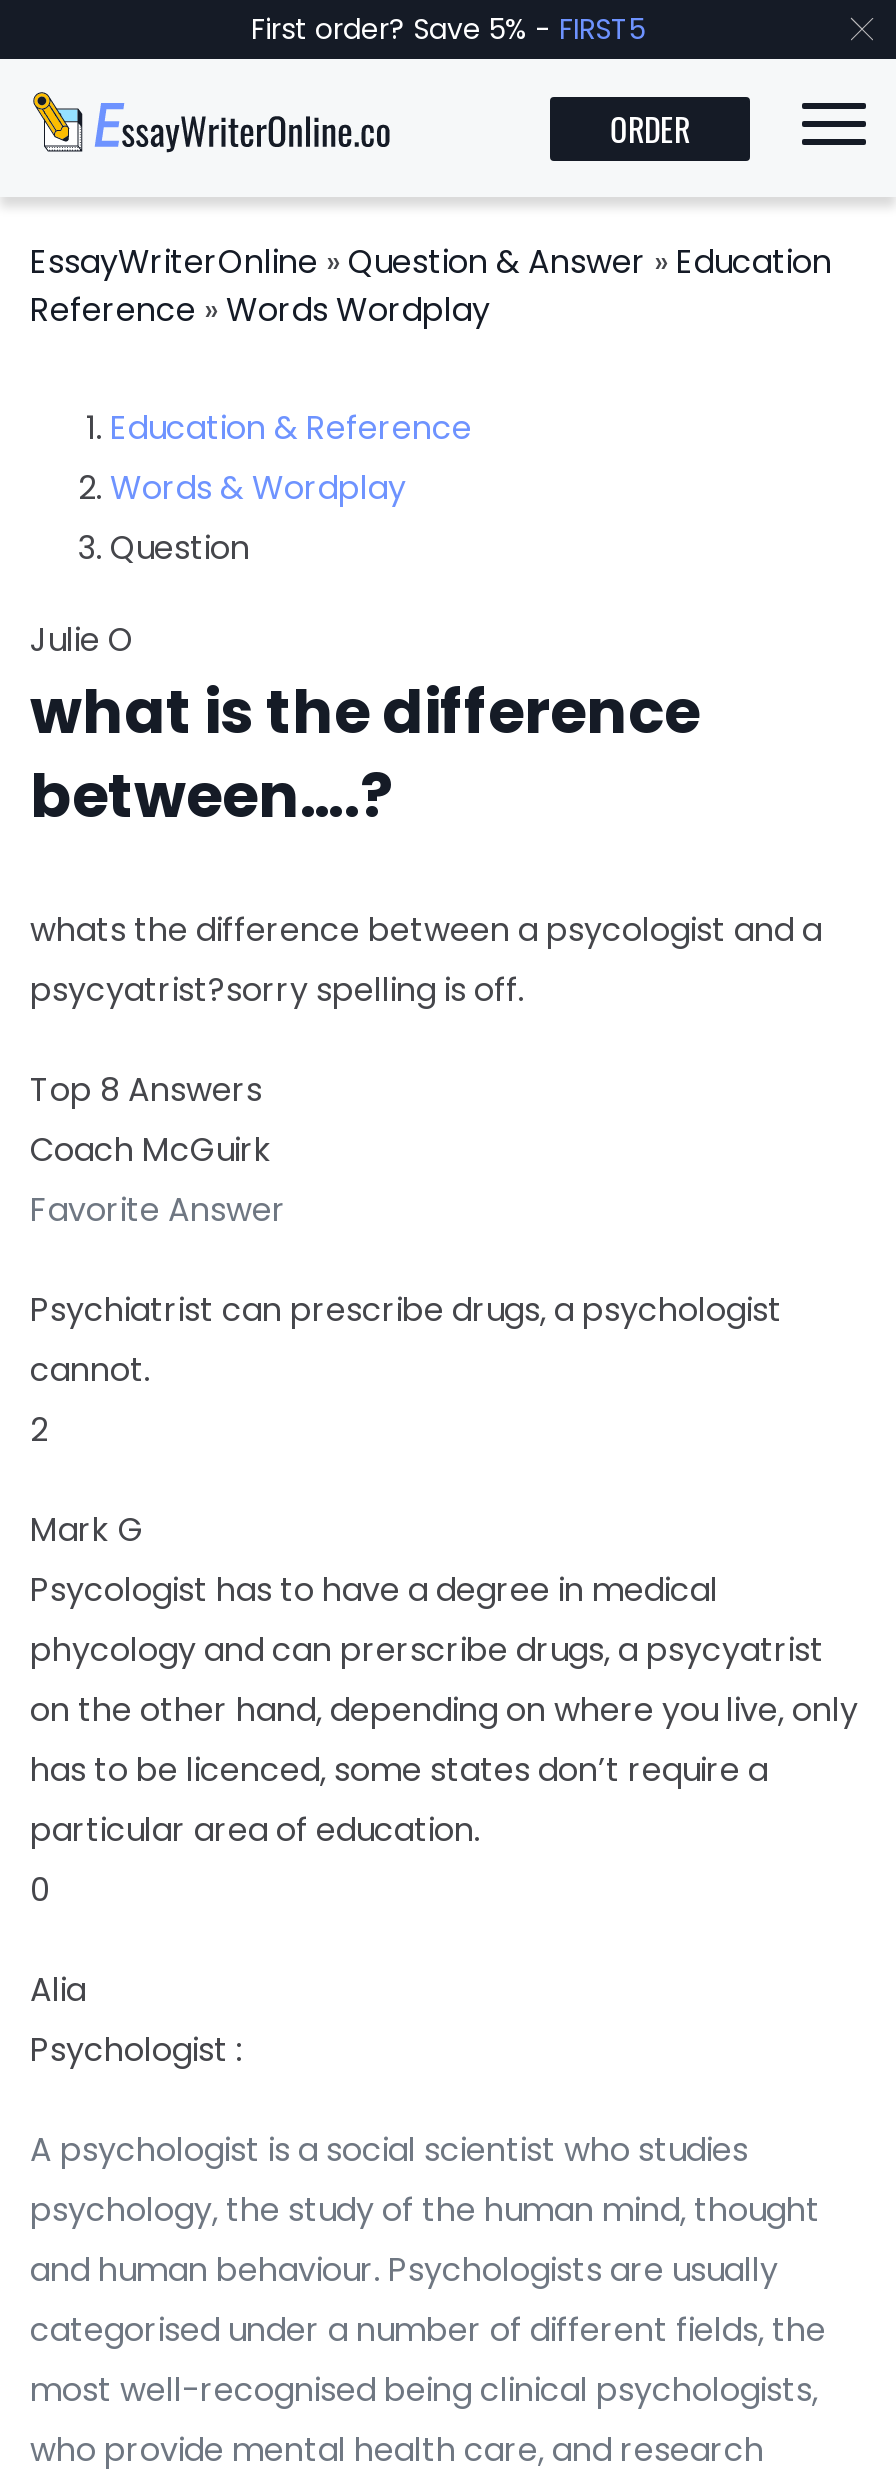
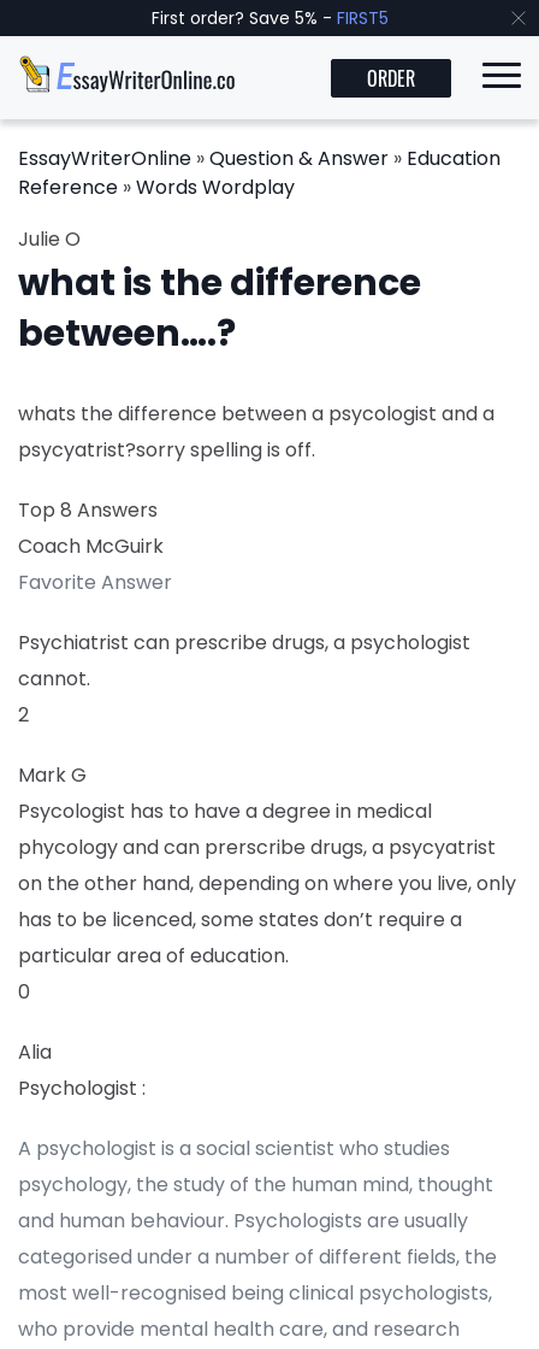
[110,405,472,571] Education & Reference | Words & Wordplay | Question -> none

